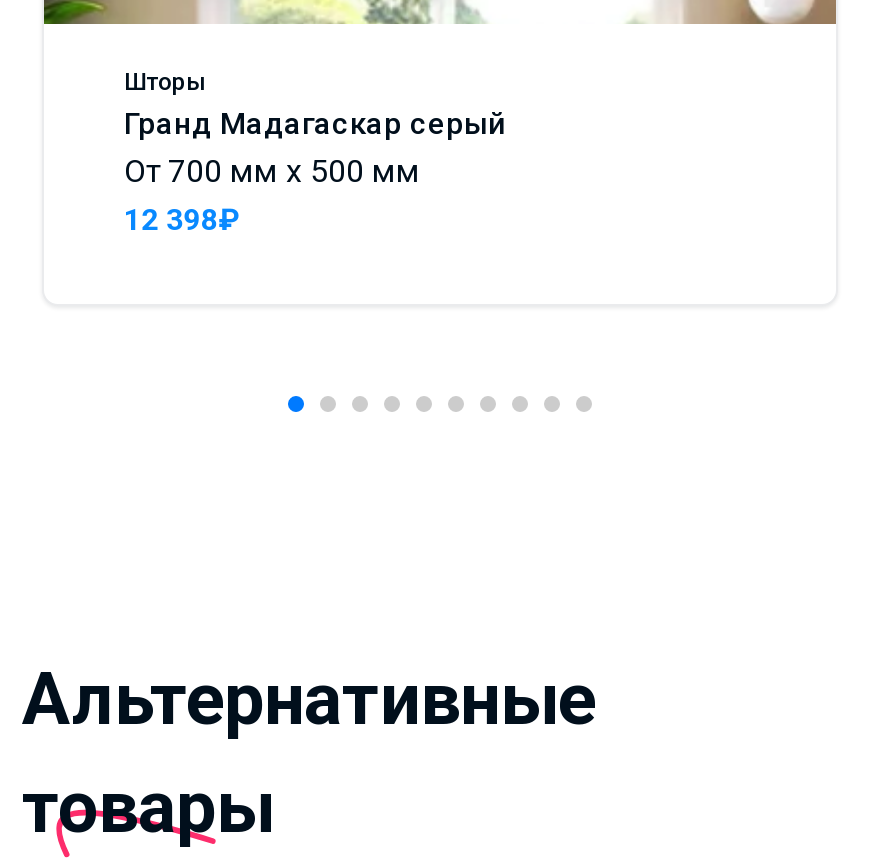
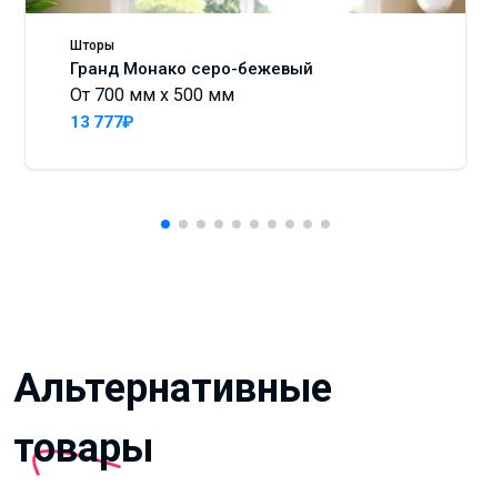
[124,106,506,142] Гранд Мадагаскар серый -> [70,59,313,79] Гранд Монако серо-бежевый
[124,202,240,238] 12 398₽ -> [70,112,134,132] 13 777₽

